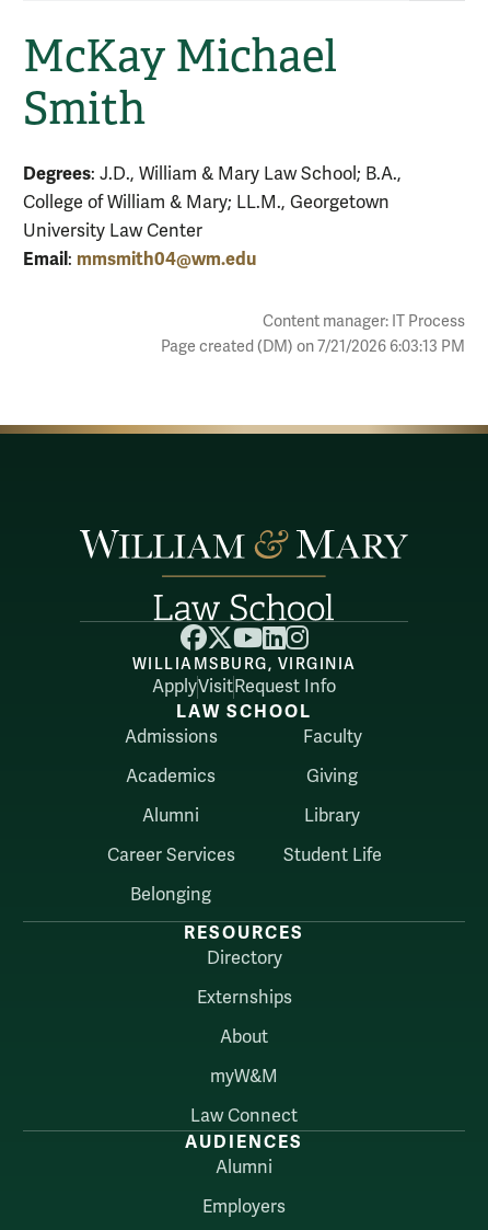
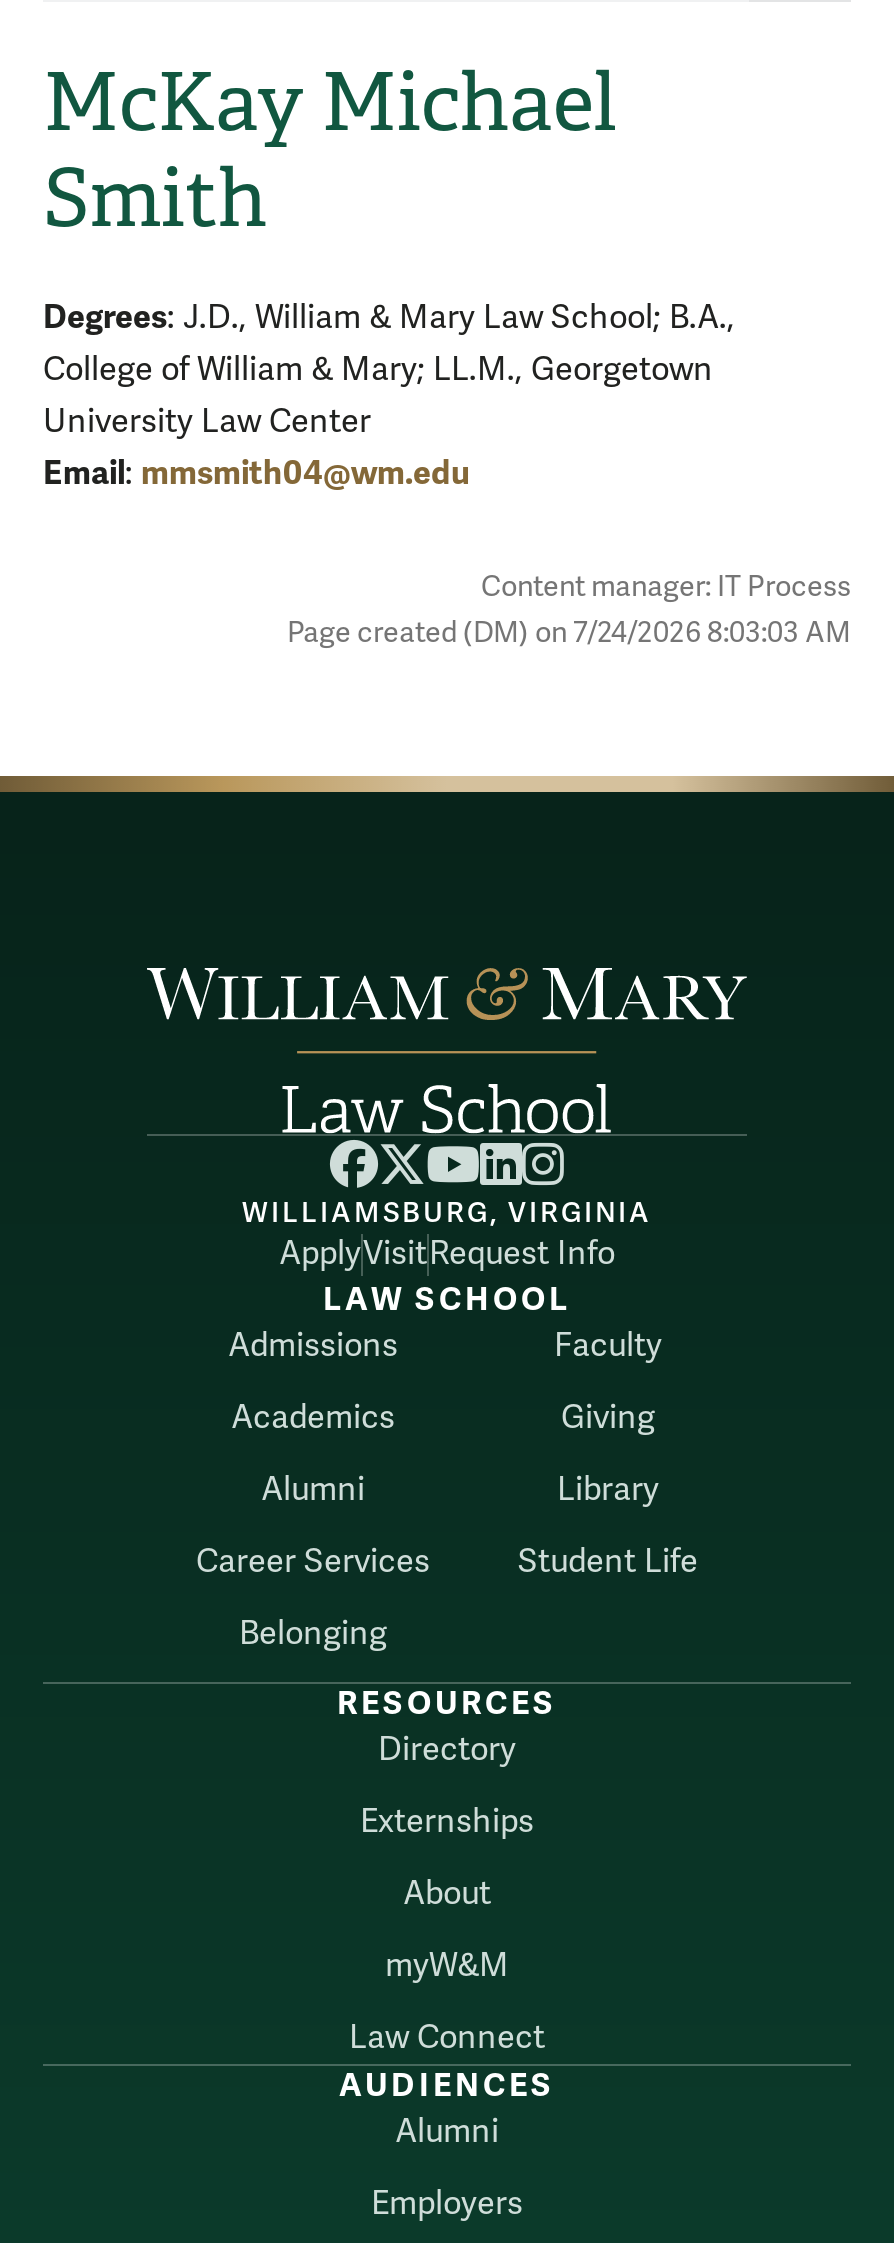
[161,338,465,356] Page created (DM) on 7/21/2026 6:03:13 PM -> [287,616,851,650] Page created (DM) on 7/24/2026 8:03:03 AM

